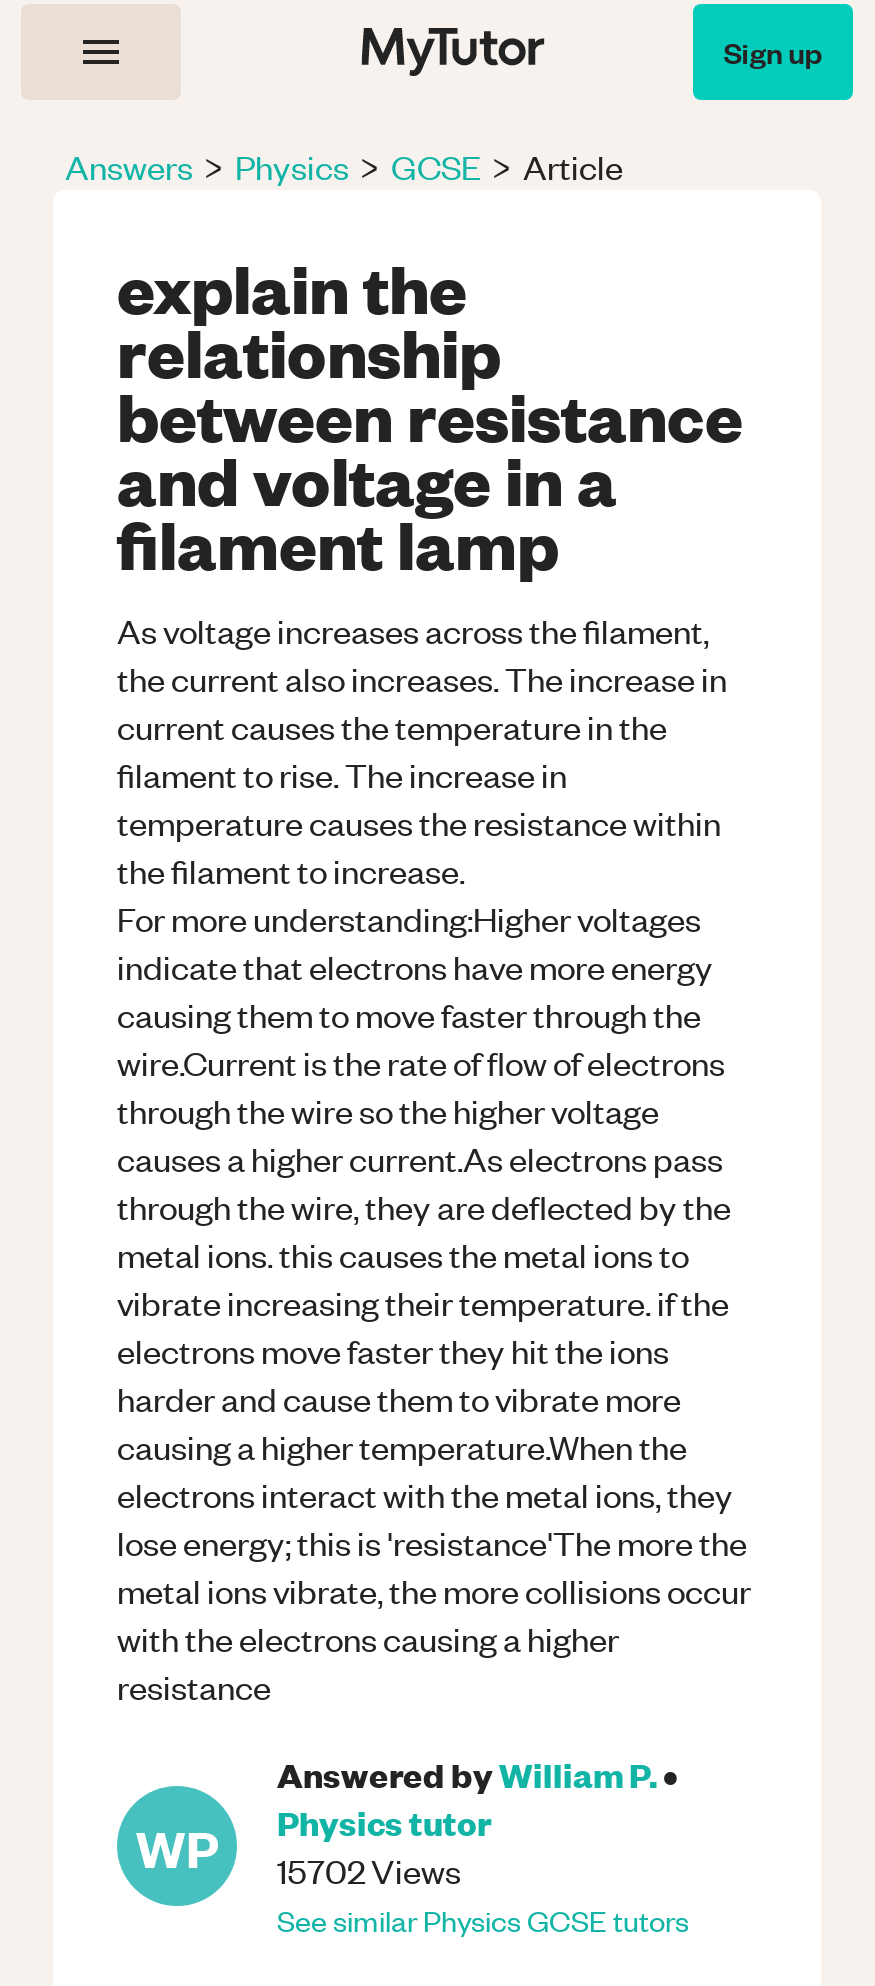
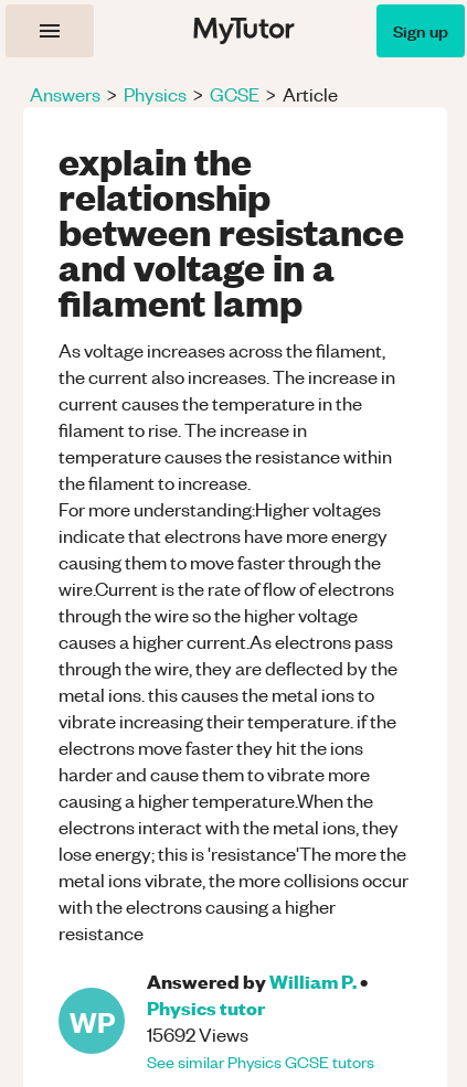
[136,1798,491,1892] WP 15702 Views Physicstutor -> [69,994,265,1046] WP 15692 Views Physicstutor

